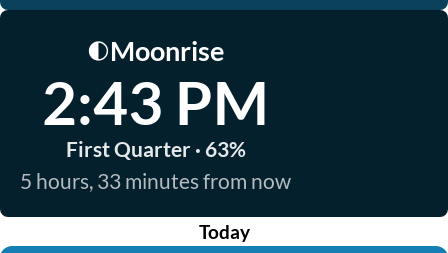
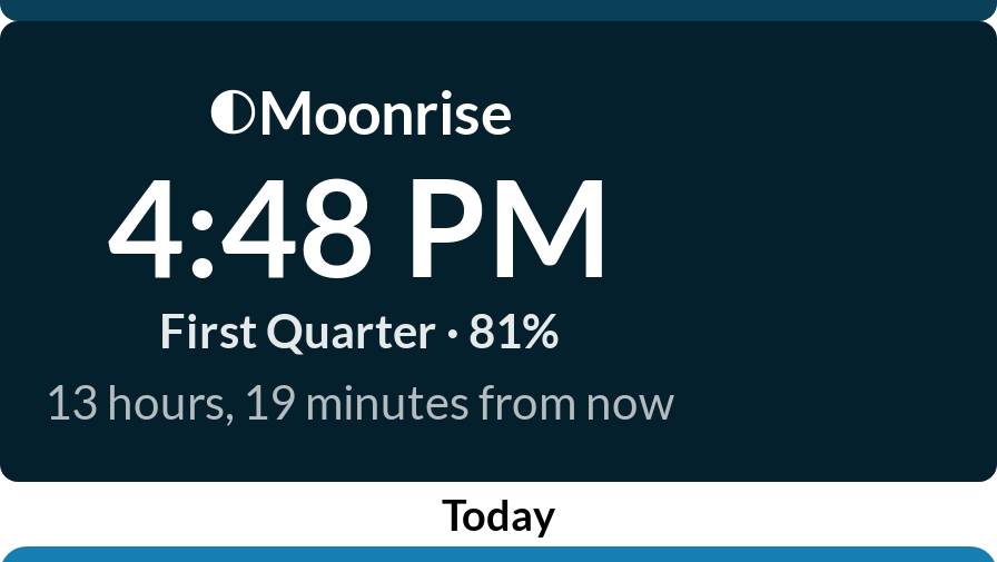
[42,66,269,138] 2:43 PM -> [107,146,612,306] 4:48 PM
[65,136,245,161] First Quarter · 63% -> [159,302,560,357] First Quarter · 81%
[20,168,291,193] 5 hours, 33 minutes from now -> [45,373,674,428] 13 hours, 19 minutes from now

